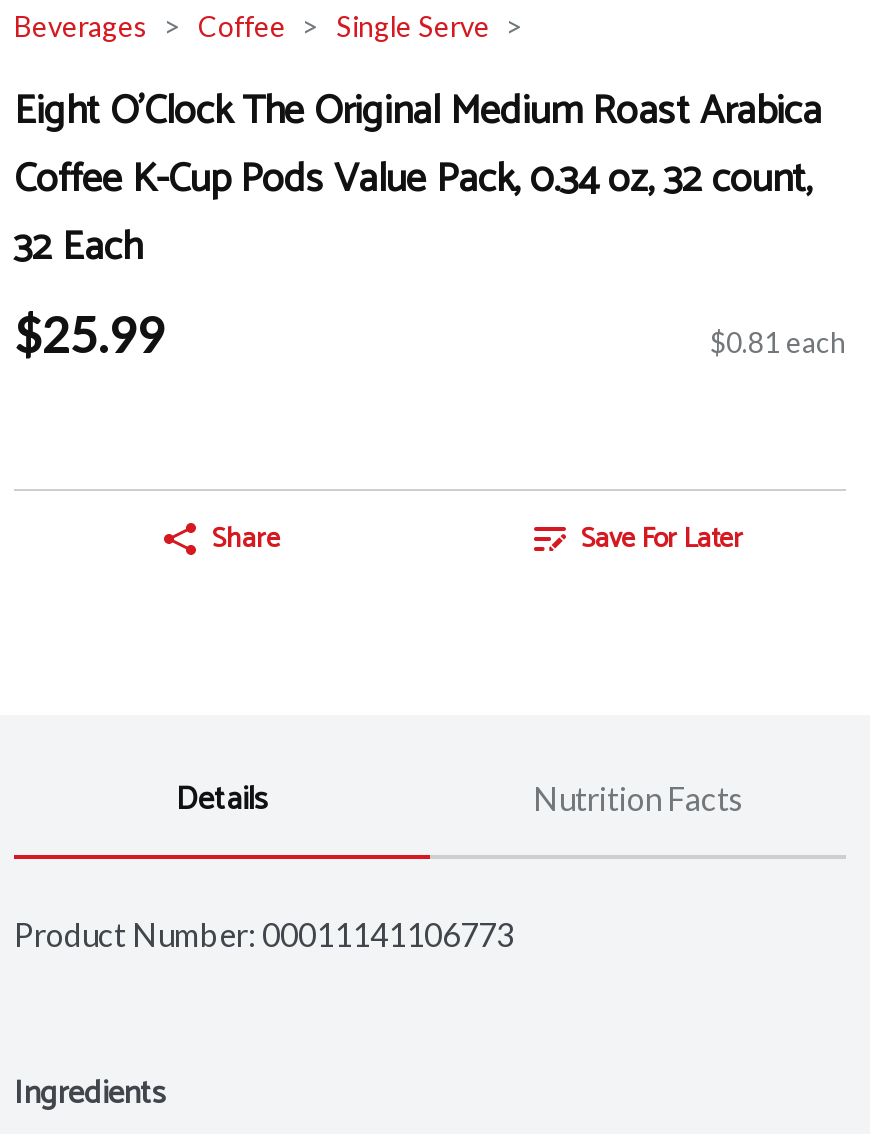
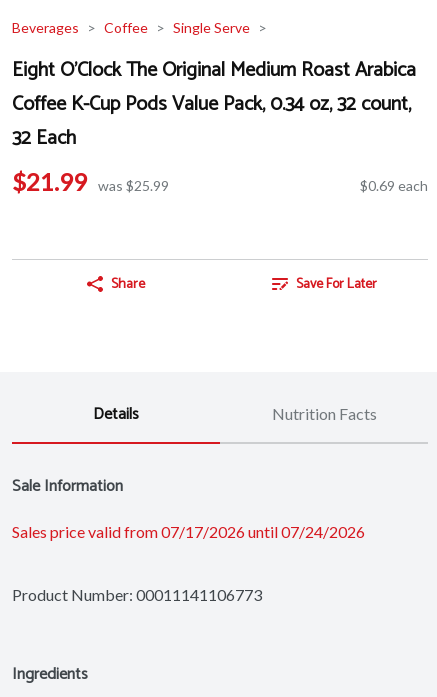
[14,305,846,363] $25.99 | $0.81 each -> [12,167,428,196] $21.99 was $25.99 | $0.69 each
none -> [12,473,365,541] Sale Information | Sales price valid from 07/17/2026 until 07/24/2026

